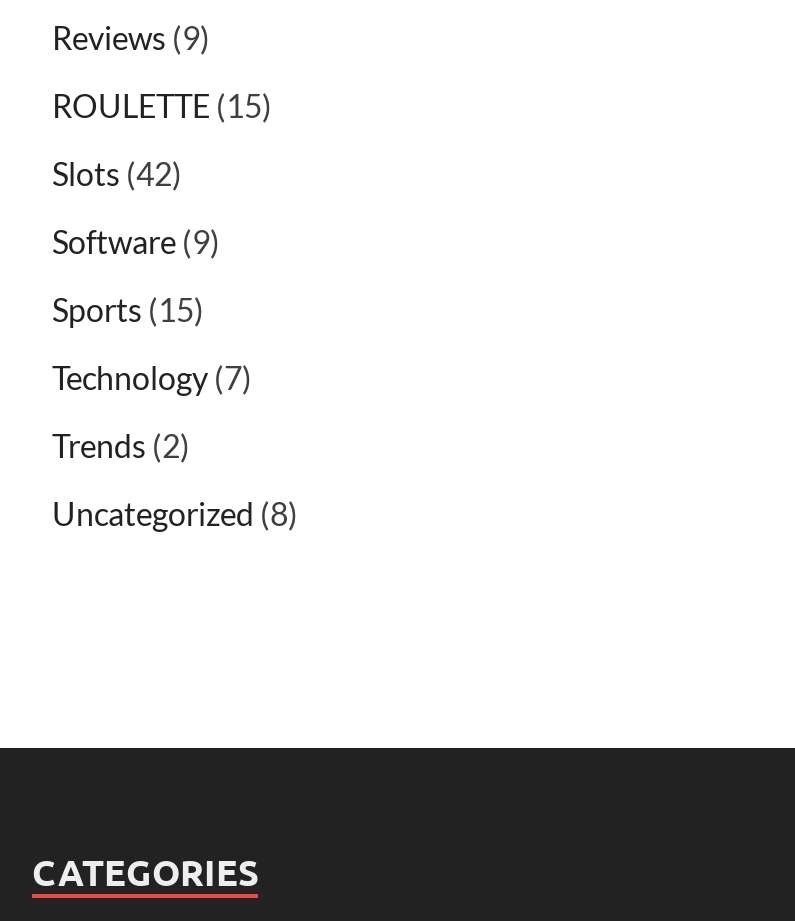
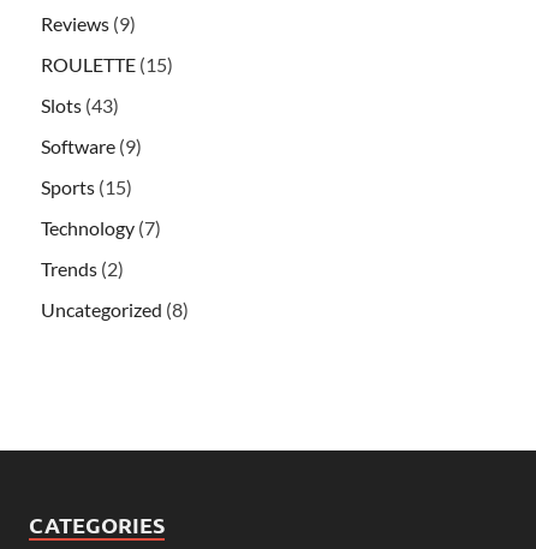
[52,153,182,191] Slots (42) -> [41,93,119,116] Slots (43)

